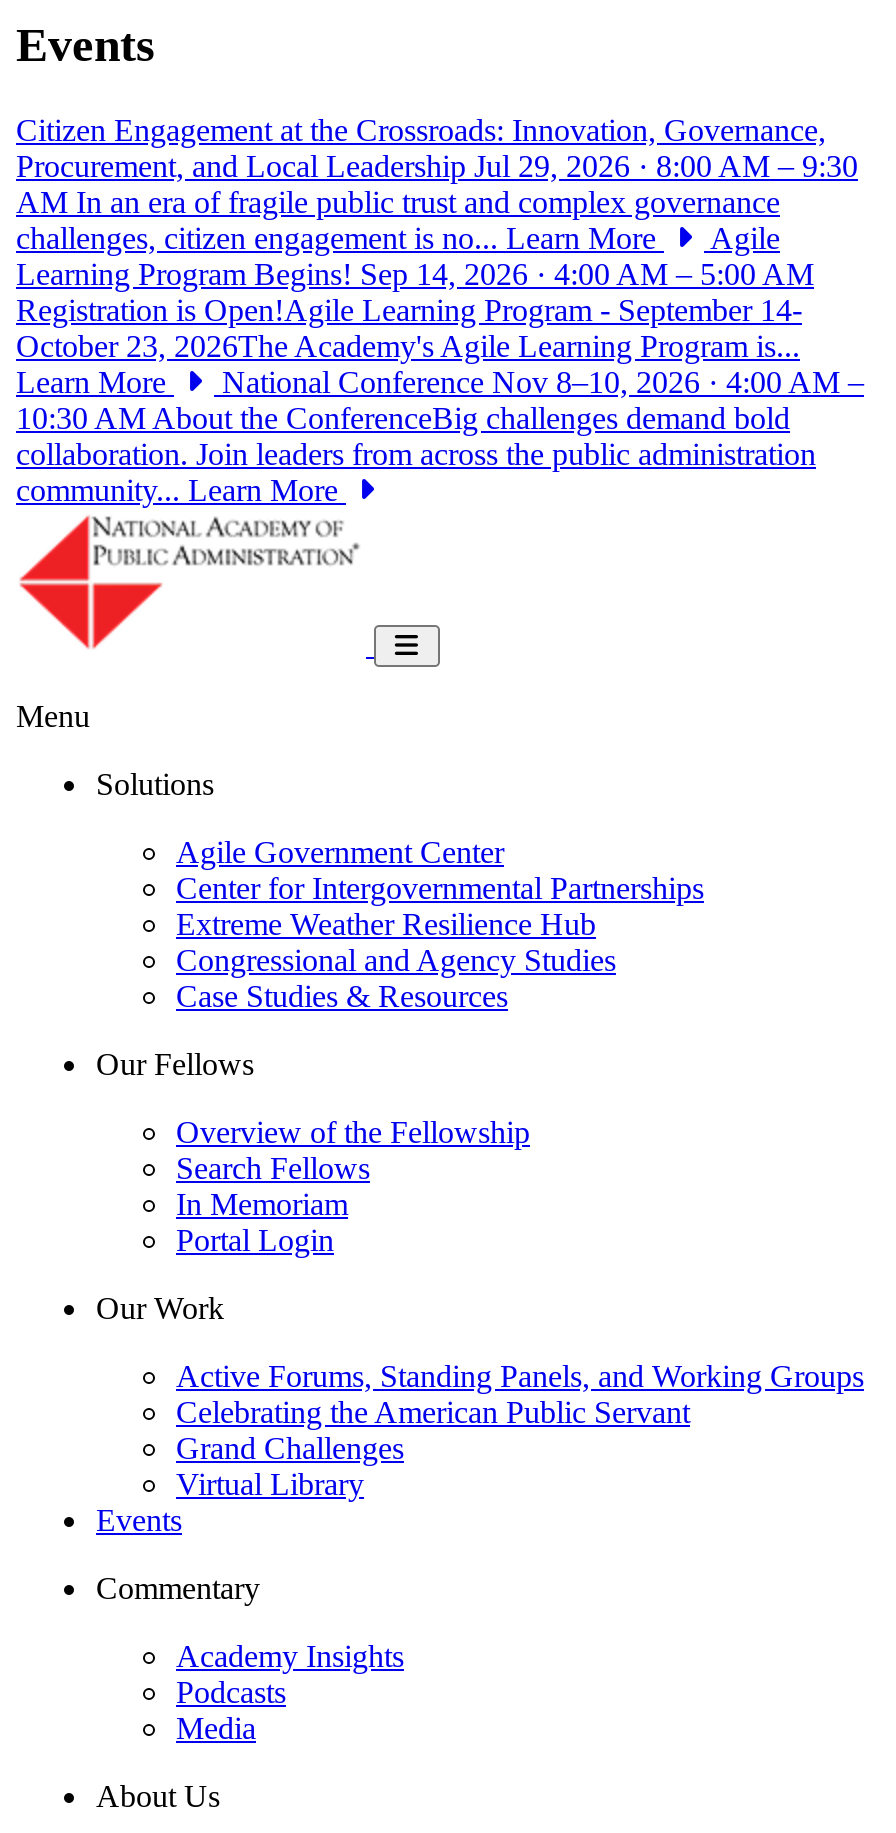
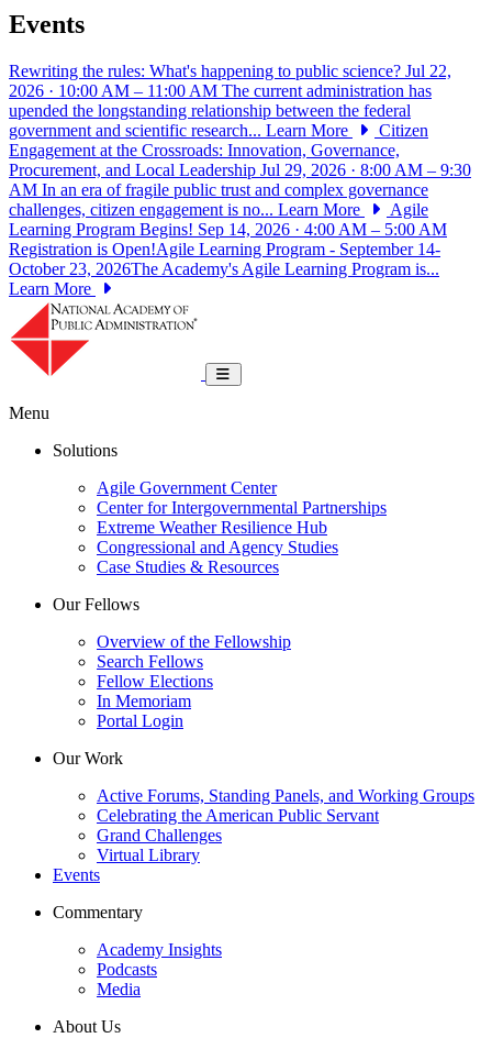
[16,113,826,147] Citizen Engagement at the Crossroads: Innovation, Governance, -> [9,62,451,160] Rewriting the rules: What's happening to public science? Jul 22, | 2026 · 10:00 AM – 11:00 AM The current administration has | upended the longstanding relationship between the federal | government and scientific research... Learn More | Citizen | Engagement at the Crossroads: Innovation, Governance,
moved [16,149,858,399] -> [9,161,471,298]: Procurement, and Local Leadership Jul 29, 2026 · 8:00 AM – 9:30 | AM In an era of fragile public trust and complex governance | challenges, citizen engagement is no... Learn More | Agile | Learning Program Begins! Sep 14, 2026 · 4:00 AM – 5:00 AM | Registration is Open!Agile Learning Program - September 14- | October 23, 2026The Academy's Agile Learning Program is... | Learn More
[16,365,864,507] National Conference Nov 8–10, 2026 · 4:00 AM – | 10:30 AM About the ConferenceBig challenges demand bold | collaboration. Join leaders from across the public administration | community... Learn More -> none
none -> [97,672,213,691] Fellow Elections

